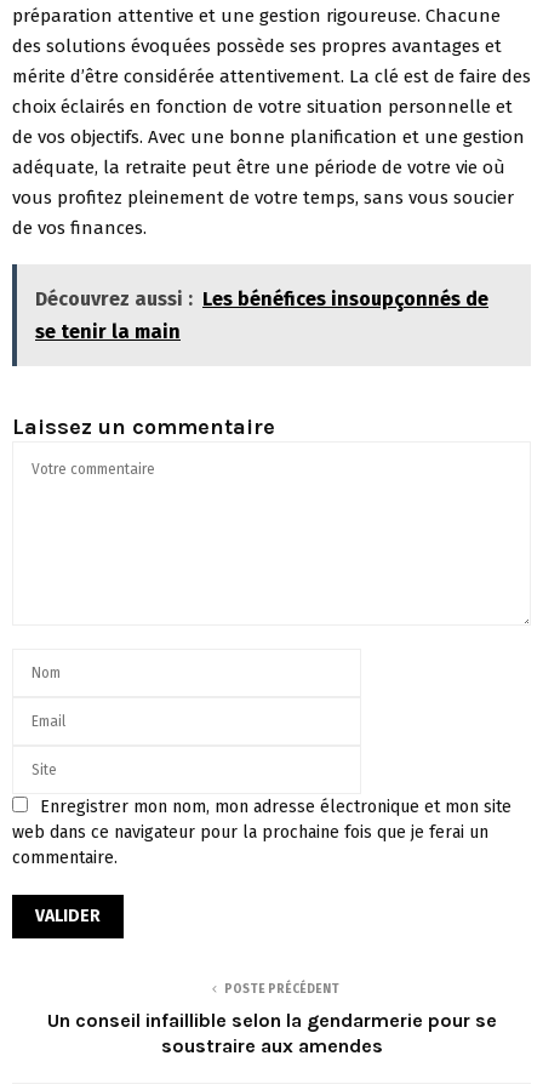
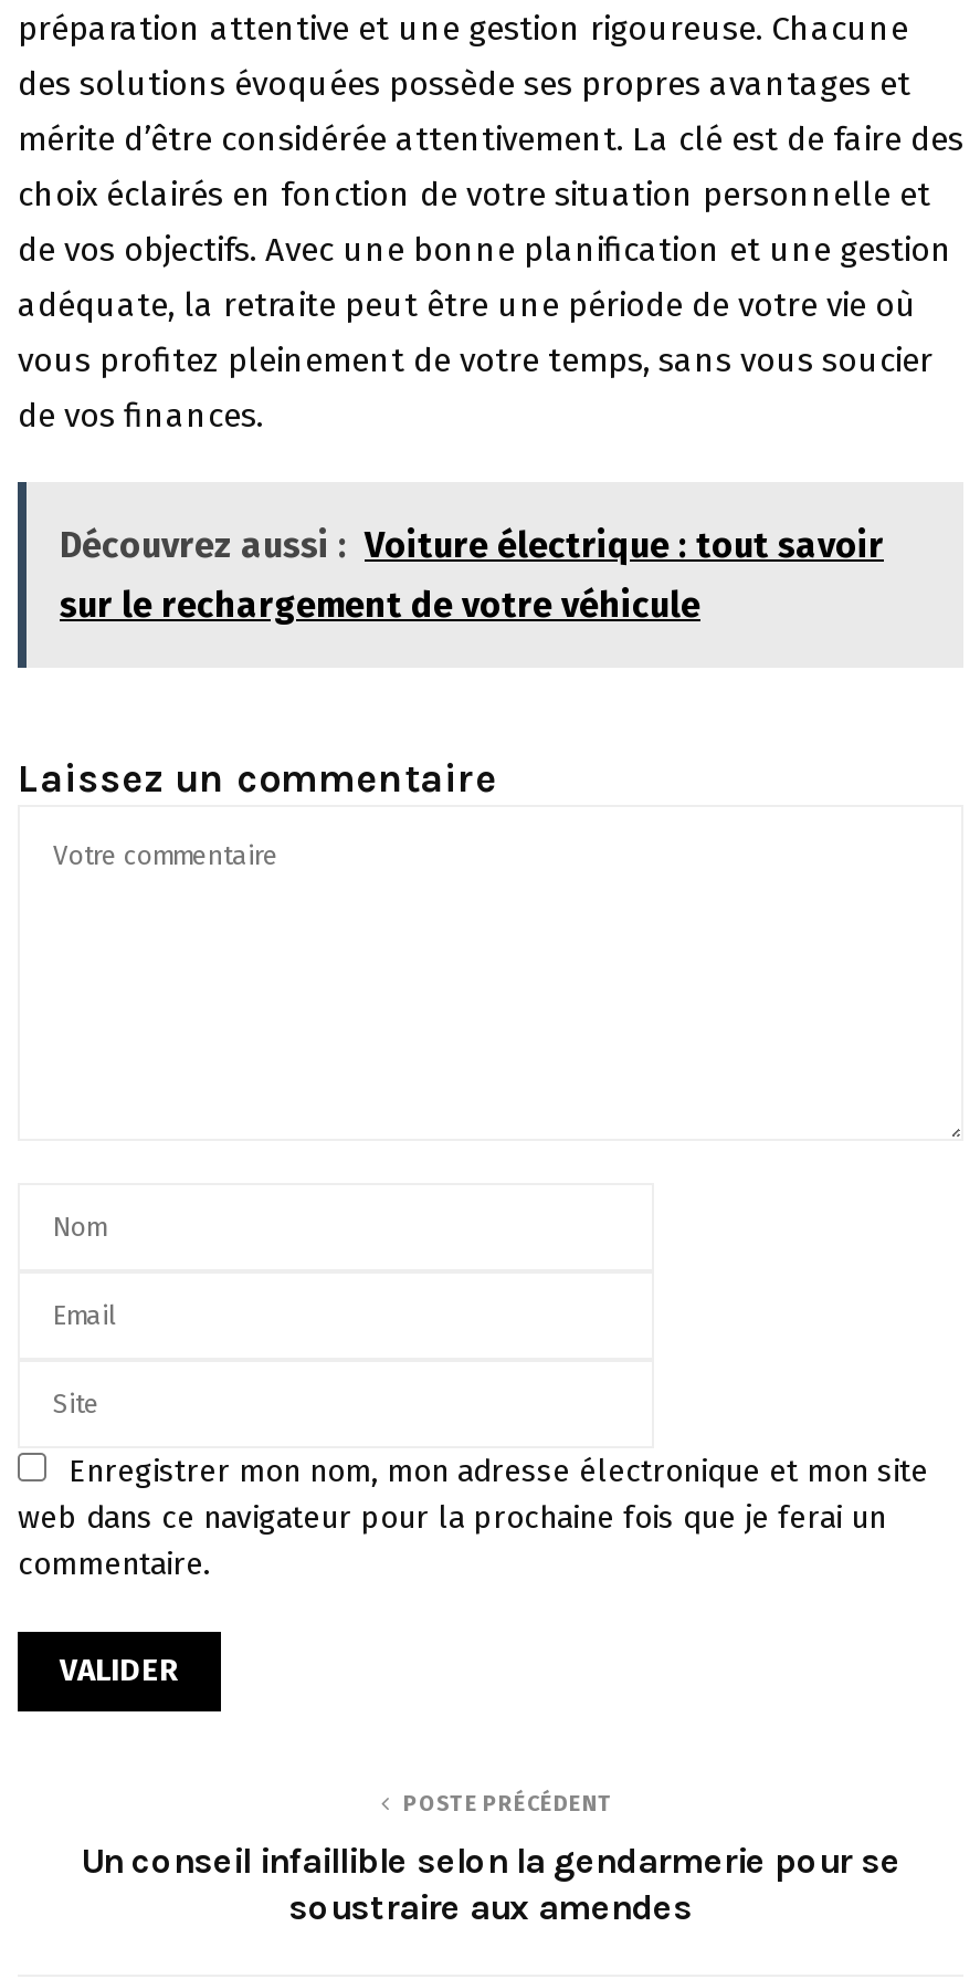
[35,287,488,343] Découvrez aussi : Les bénéfices insoupçonnés de | se tenir la main -> [60,523,884,625] Découvrez aussi : Voiture électrique : tout savoir | sur le rechargement de votre véhicule

